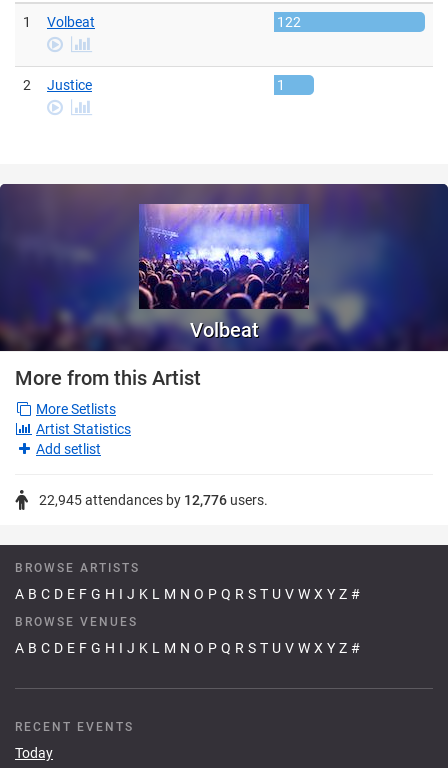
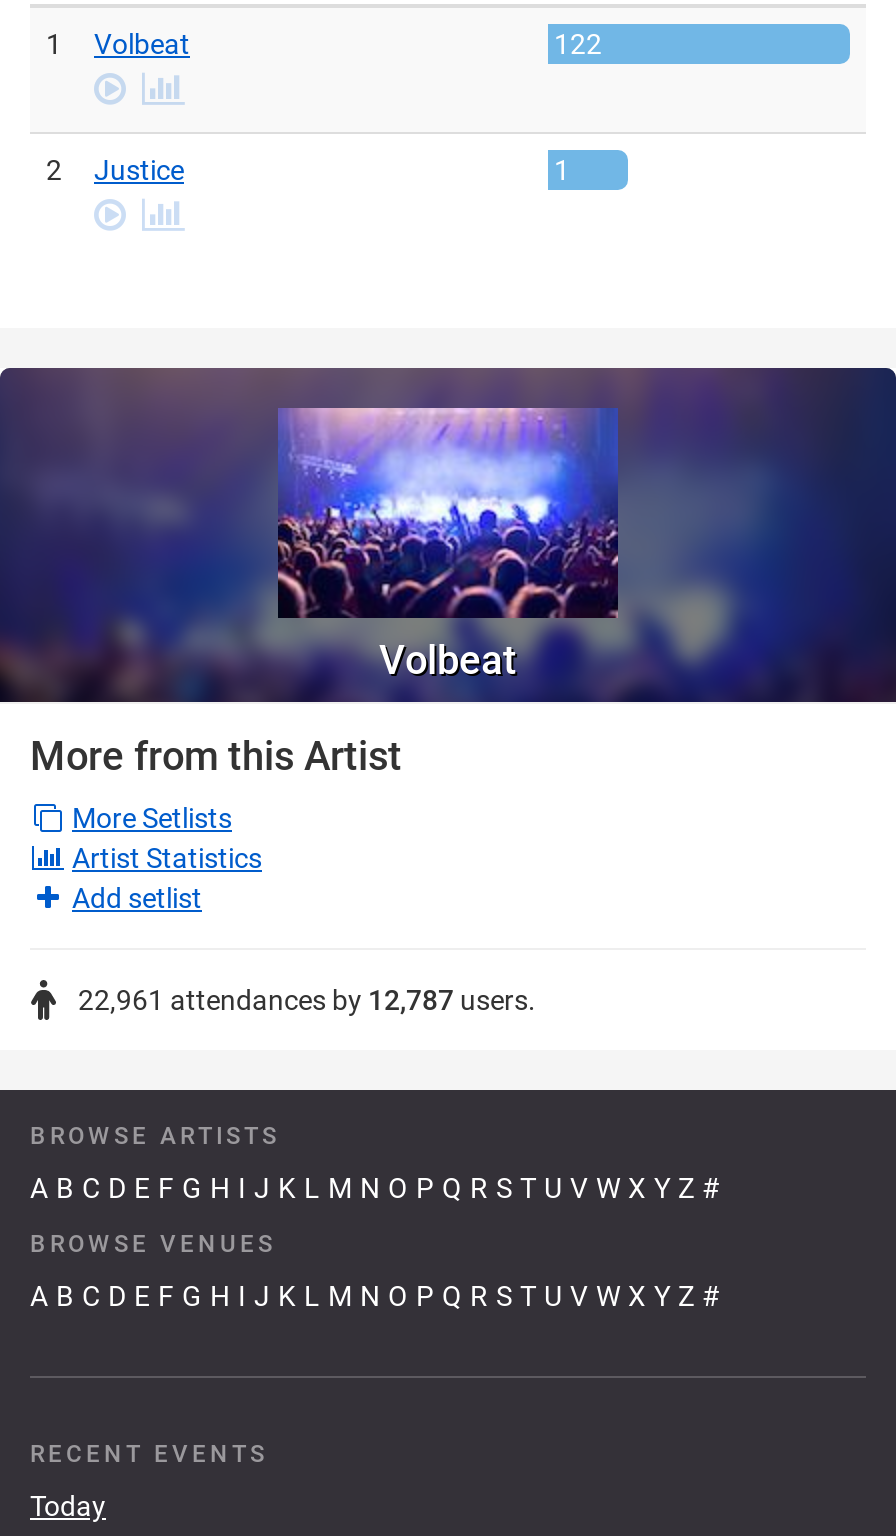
[39,492,268,508] 22,945 attendances by 12,776 users. -> [78,984,536,1016] 22,961 attendances by 12,787 users.

